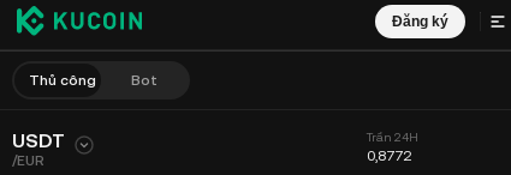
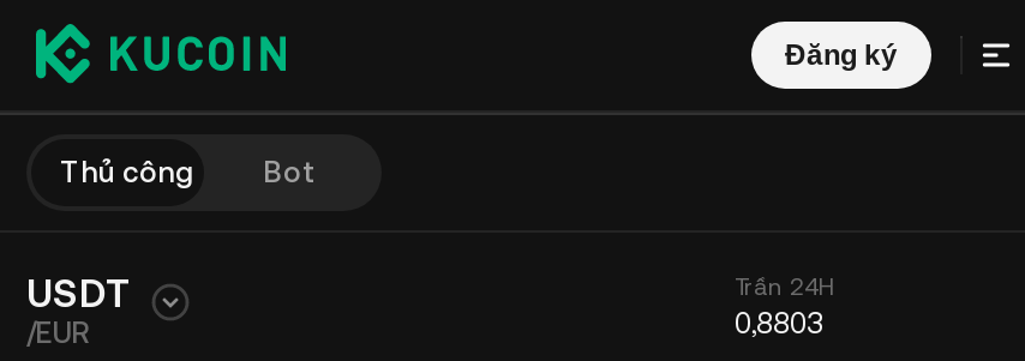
[367,147,411,164] 0,8772 -> [735,307,823,341] 0,8803

